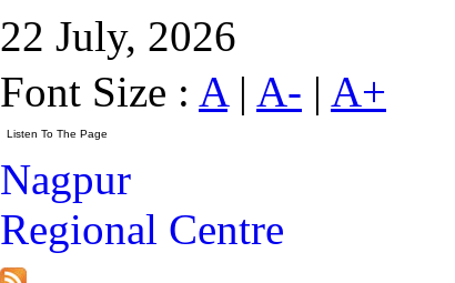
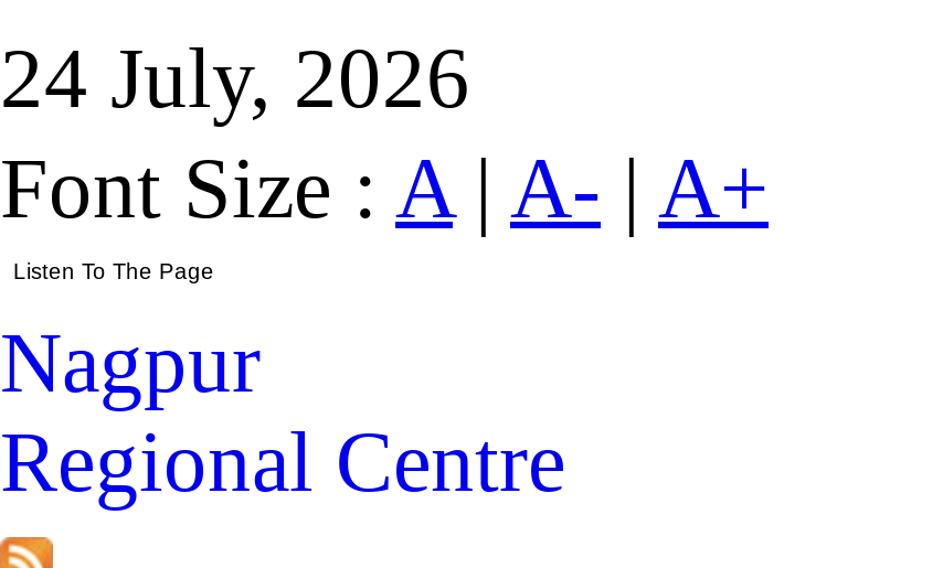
[0,12,236,60] 22 July, 2026 -> [0,30,470,125] 24 July, 2026

